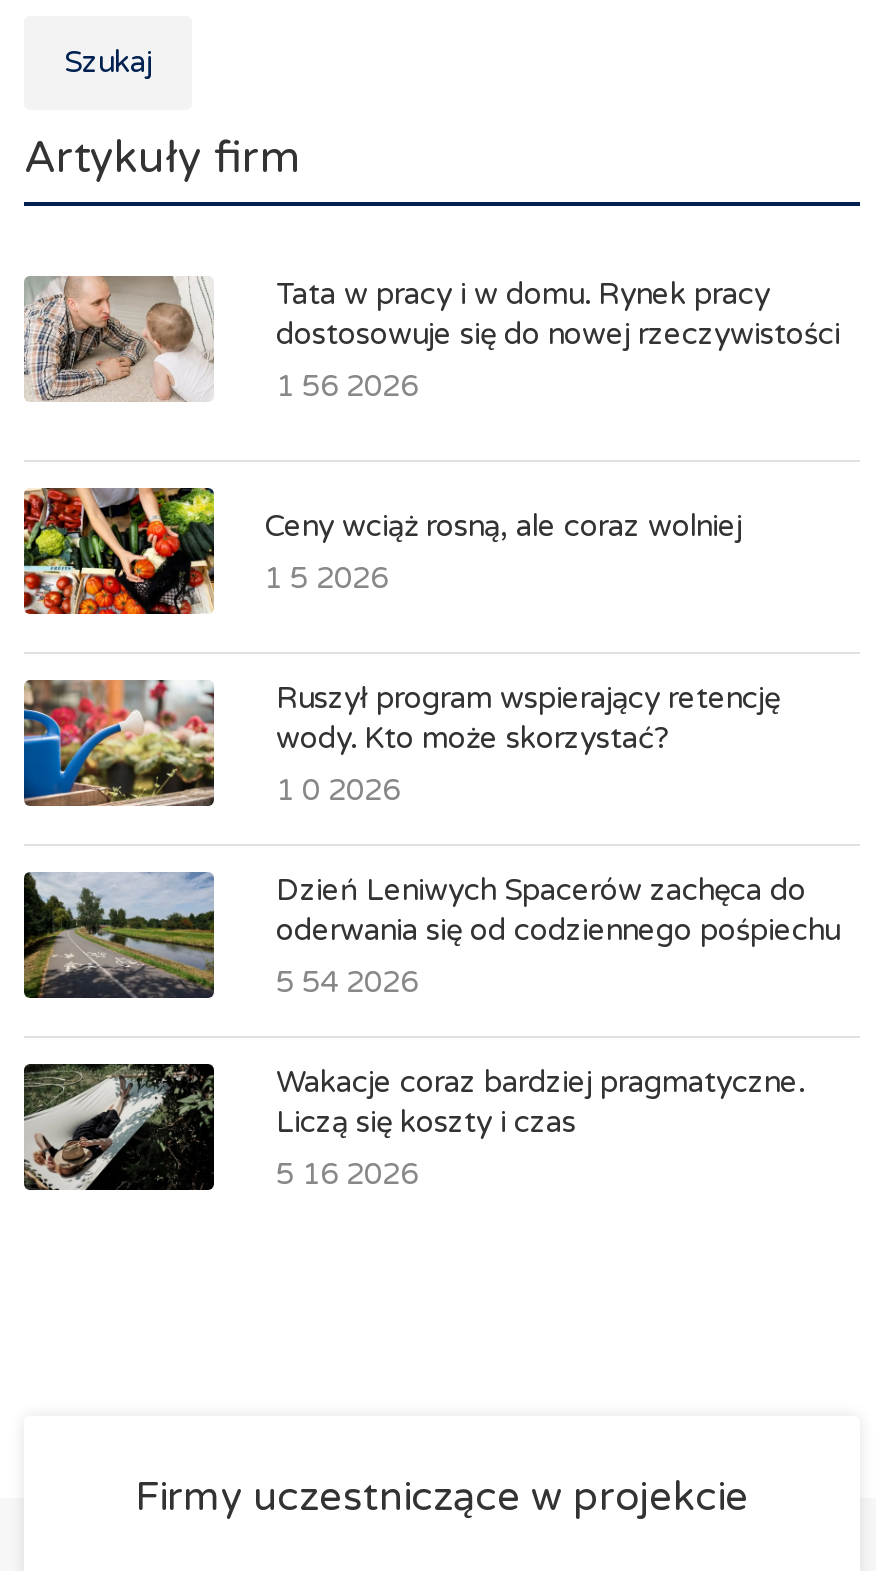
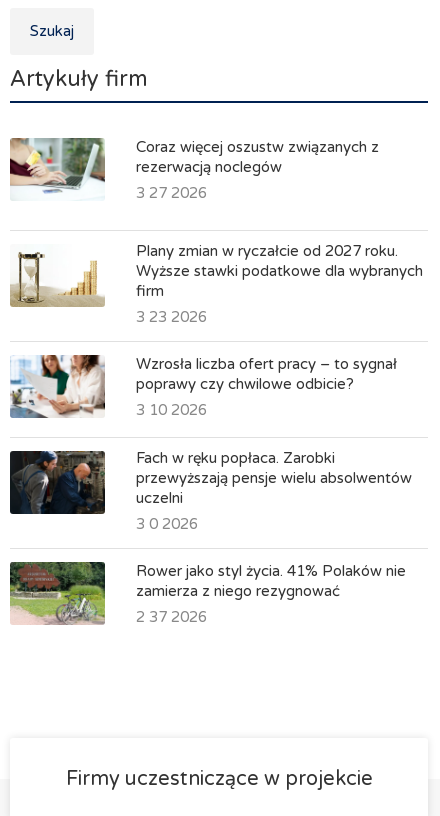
[24,276,840,404] [image] | Tata w pracy i w domu. Rynek pracy | dostosowuje się do nowej rzeczywistości | 1 56 2026 -> [9,137,379,202] [image] | Coraz więcej oszustw związanych z | rezerwacją noclegów | 3 27 2026
[22,486,742,616] [image] | Ceny wciąż rosną, ale coraz wolniej | 1 5 2026 -> [10,242,423,326] [image] | Plany zmian w ryczałcie od 2027 roku. | Wyższe stawki podatkowe dla wybranych | firm | 3 23 2026
[22,678,780,808] [image] | Ruszył program wspierający retencję | wody. Kto może skorzystać? | 1 0 2026 -> [10,354,397,419] [image] | Wzrosła liczba ofert pracy – to sygnał | poprawy czy chwilowe odbicie? | 3 10 2026
[22,870,840,1000] [image] | Dzień Leniwych Spacerów zachęca do | oderwania się od codziennego pośpiechu | 5 54 2026 -> [9,449,412,533] [image] | Fach w ręku popłaca. Zarobki | przewyższają pensje wielu absolwentów | uczelni | 3 0 2026
[24,1062,804,1192] [image] | Wakacje coraz bardziej pragmatyczne. | Liczą się koszty i czas | 5 16 2026 -> [10,561,406,626] [image] | Rower jako styl życia. 41% Polaków nie | zamierza z niego rezygnować | 2 37 2026

